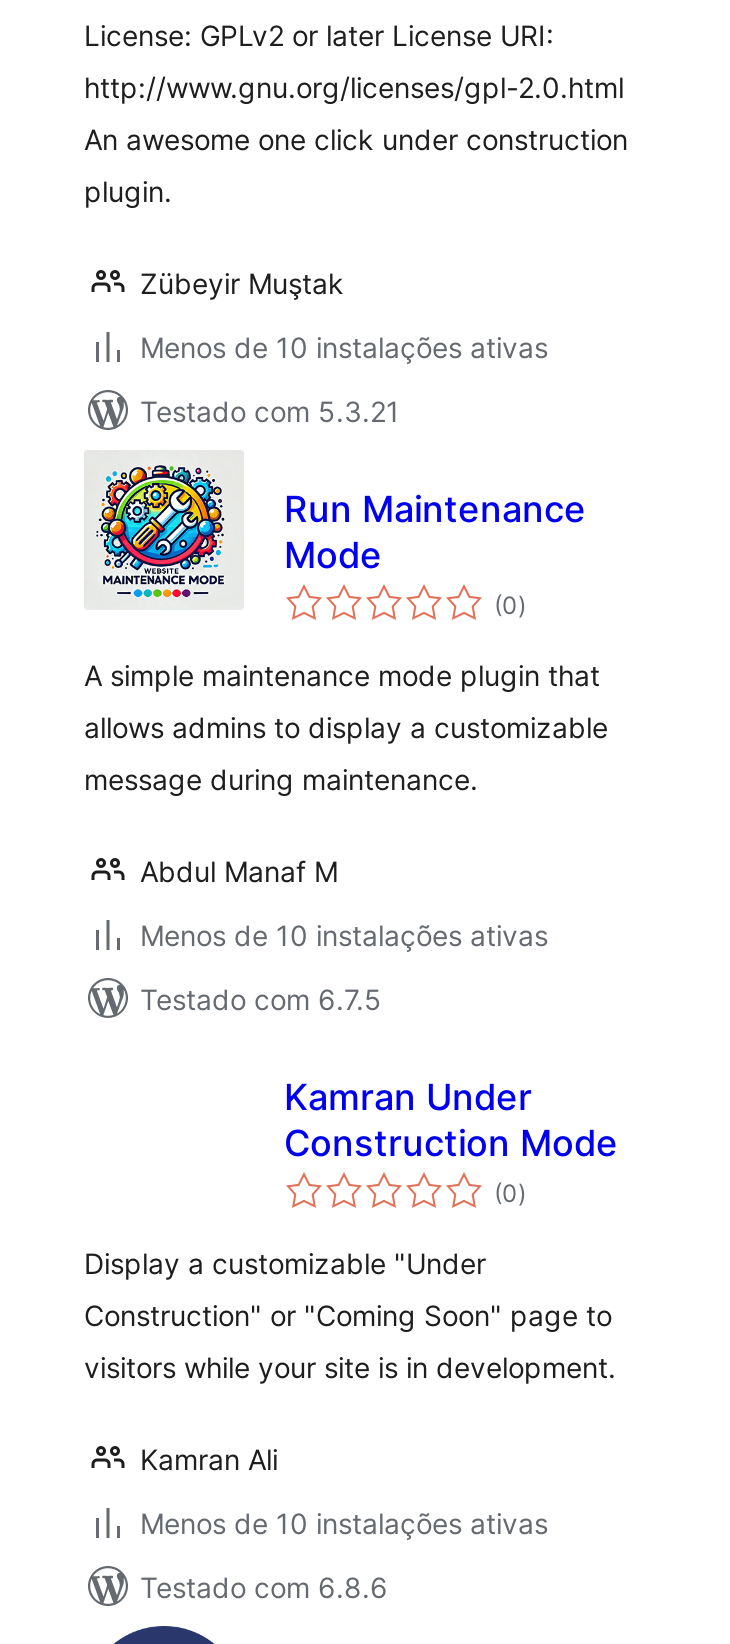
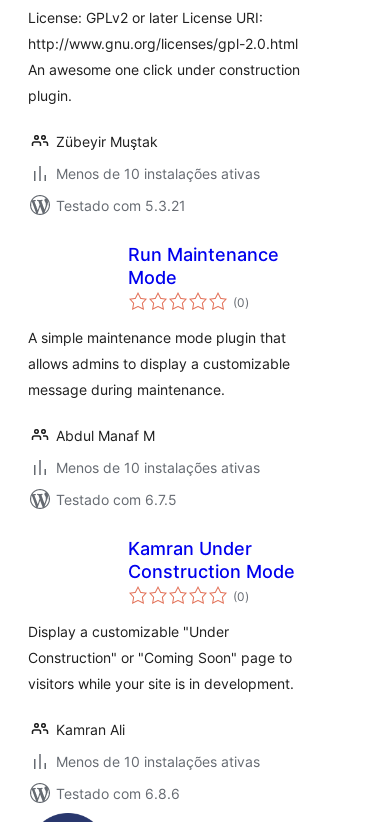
[84,450,244,608] [image] -> none

